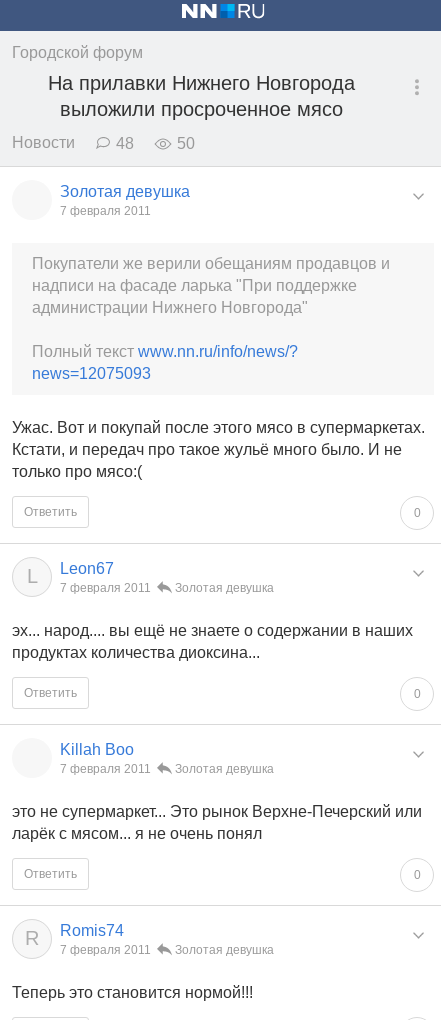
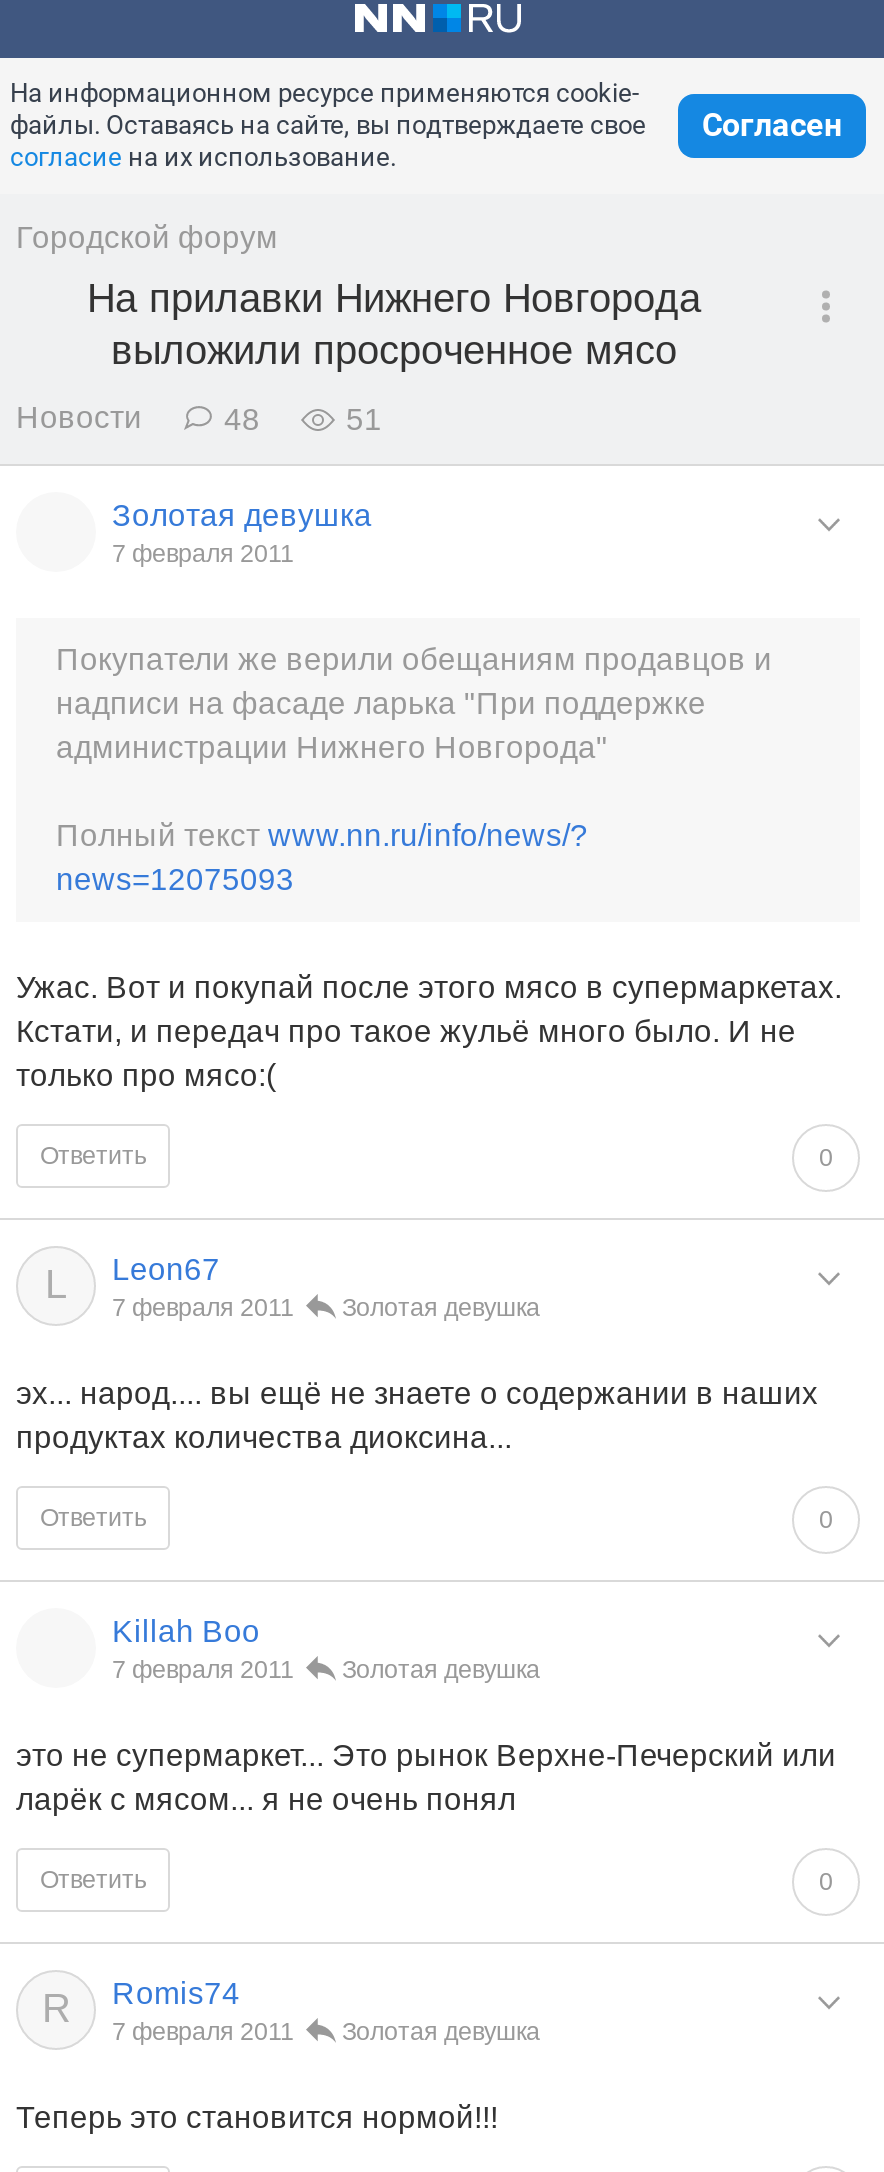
none -> [10,78,646,172] На информационном ресурсе применяются cookie- | файлы. Оставаясь на сайте, вы подтверждаете свое | согласие на их использование.
none -> [702,106,842,144] Согласен
[177,135,195,152] 50 -> [346,402,382,436] 51

